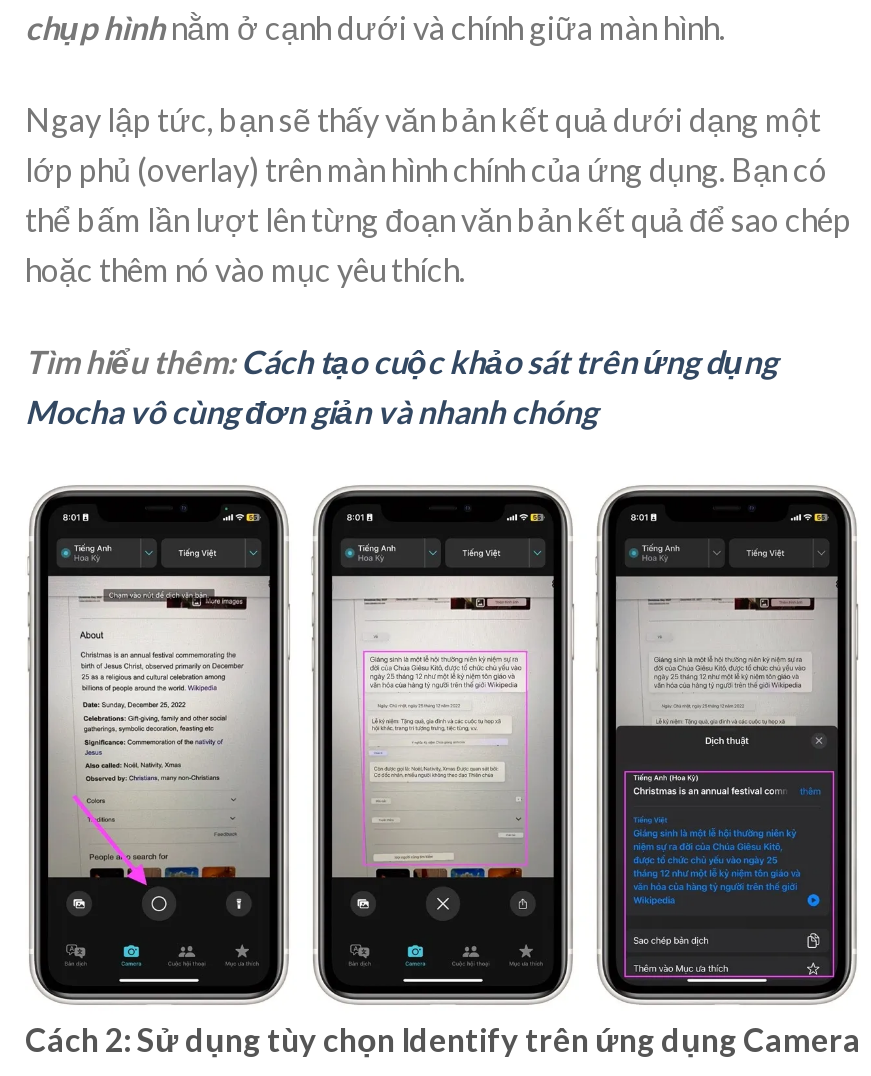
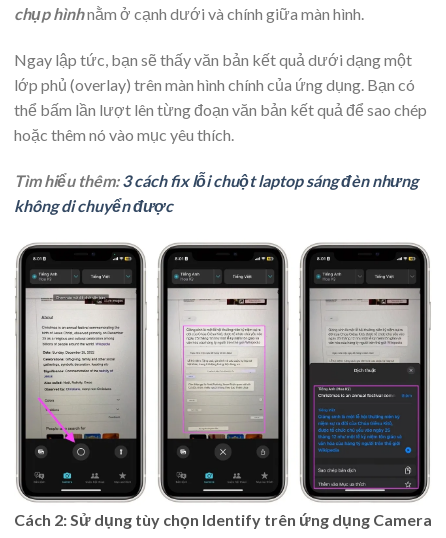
[25,341,777,429] Tìm hiểu thêm: Cách tạo cuộc khảo sát trên ứng dụng | Mocha vô cùng đơn giản và nhanh chóng -> [14,171,418,215] Tìm hiểu thêm: 3 cách fix lỗi chuột laptop sáng đèn nhưng | không di chuyển được

